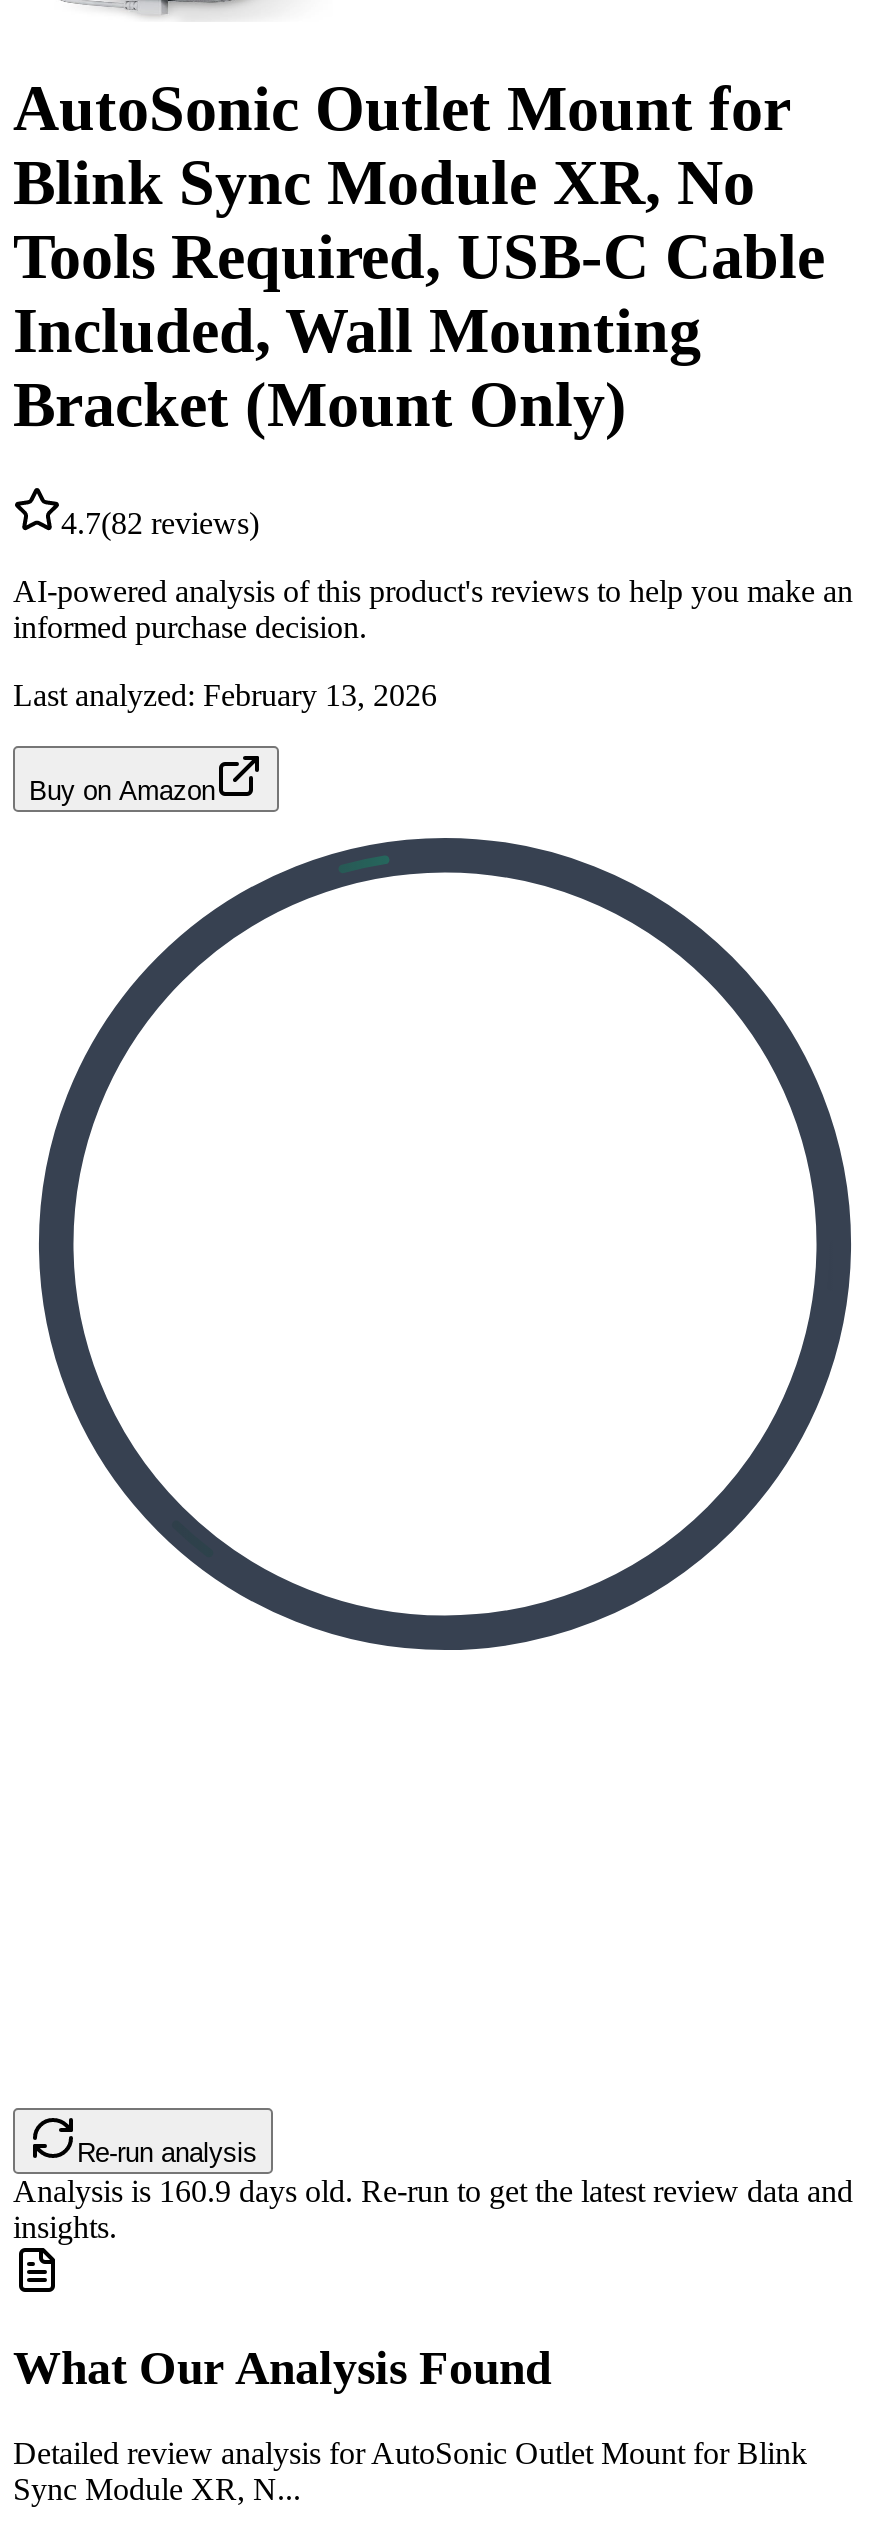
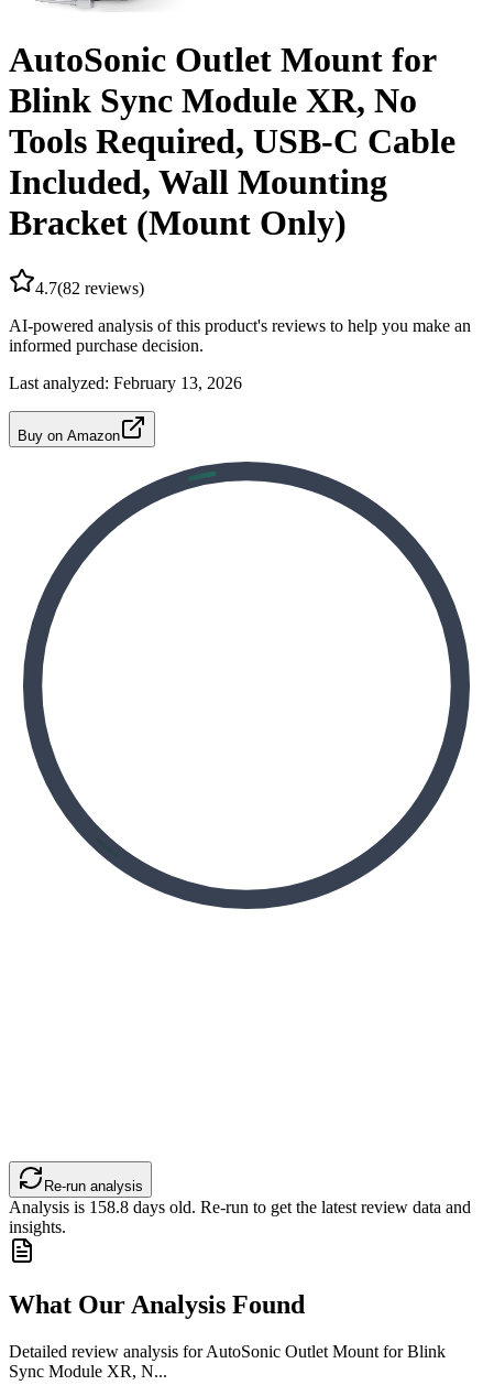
[13,2175,853,2209] Analysis is160.9days old. Re-run to get the latest review data and -> [9,1198,471,1217] Analysis is158.8days old. Re-run to get the latest review data and

